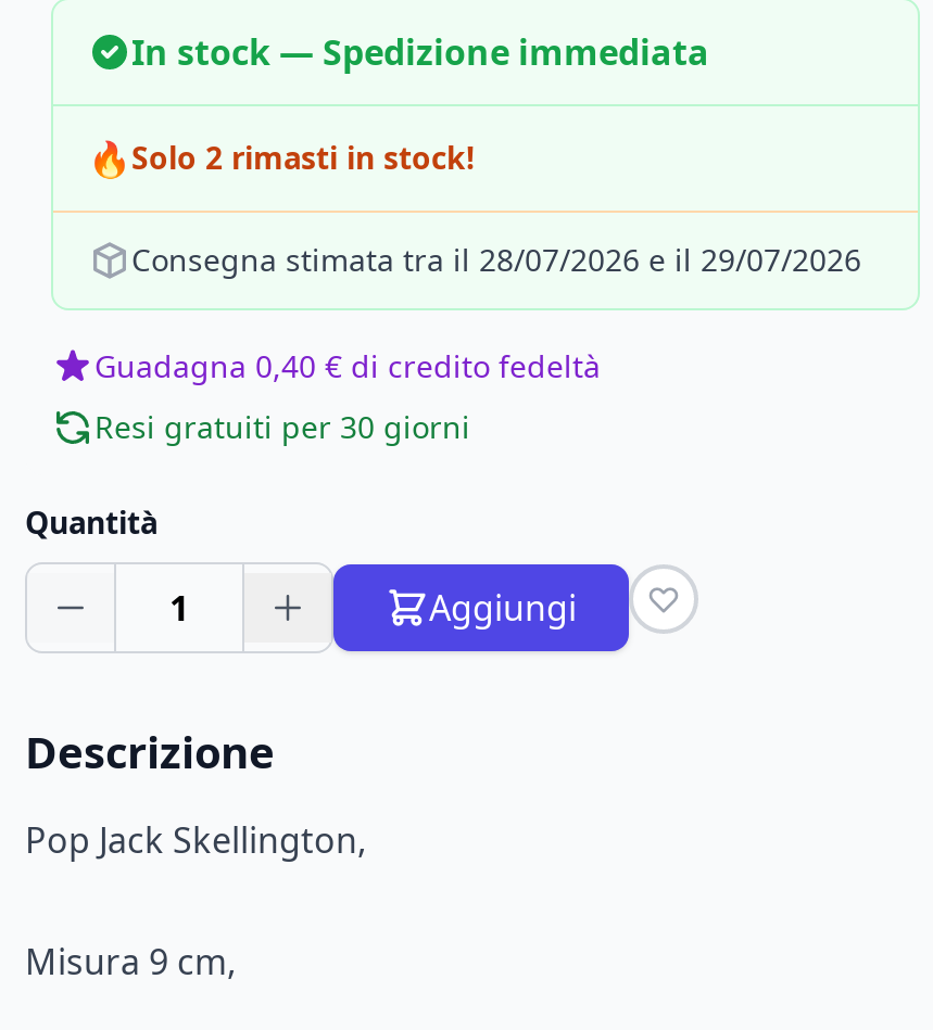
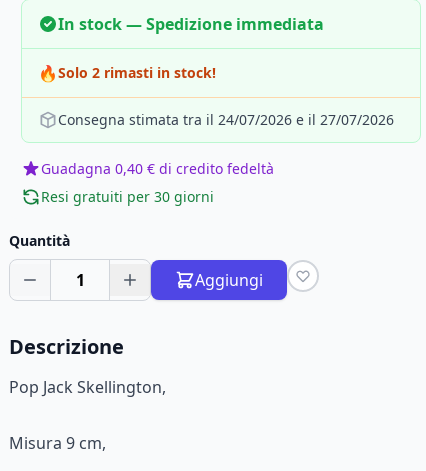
[131,239,861,280] Consegna stimata tra il 28/07/2026 e il 29/07/2026 -> [58,110,394,129] Consegna stimata tra il 24/07/2026 e il 27/07/2026

